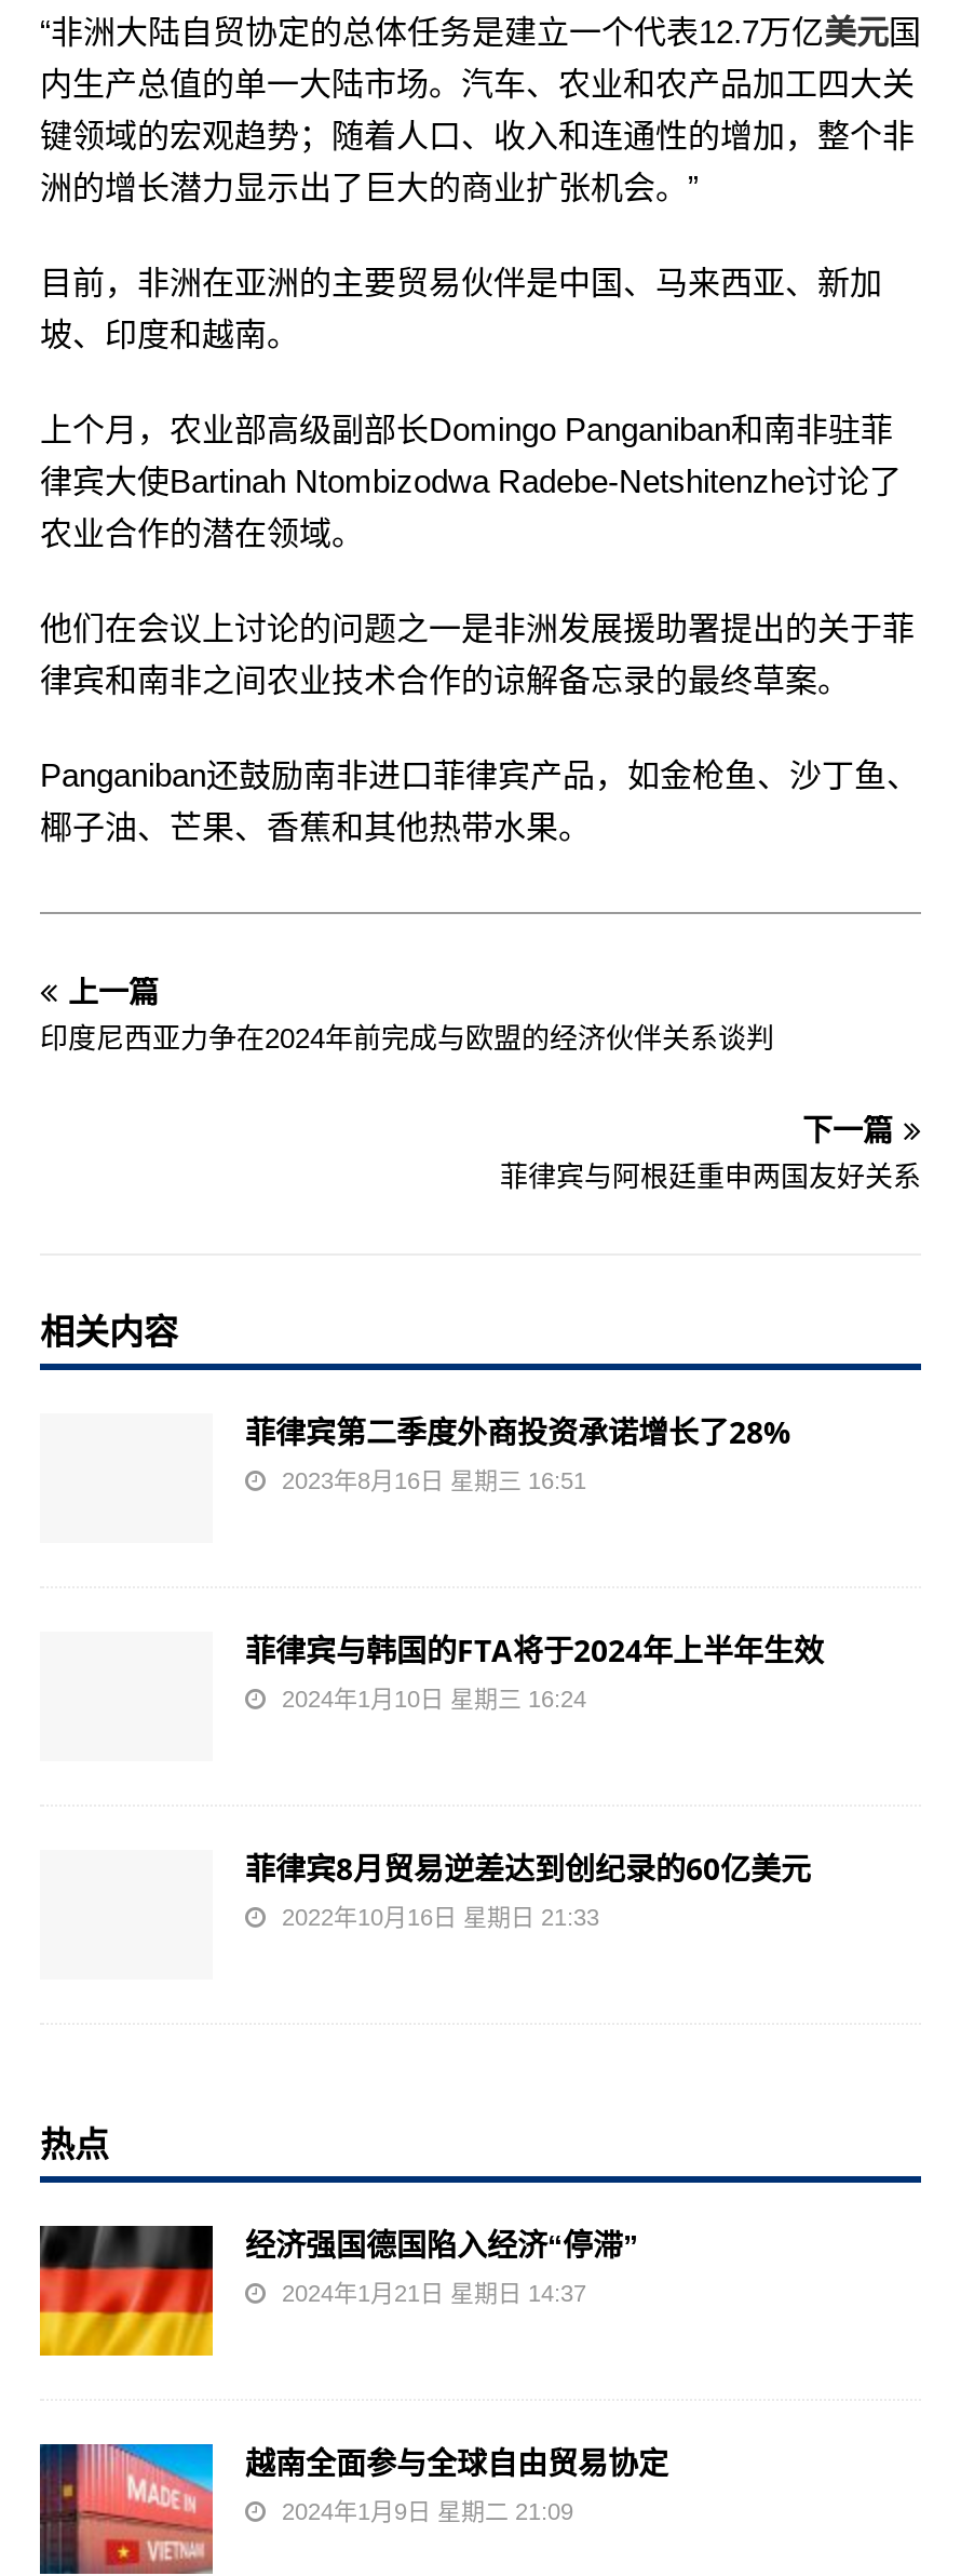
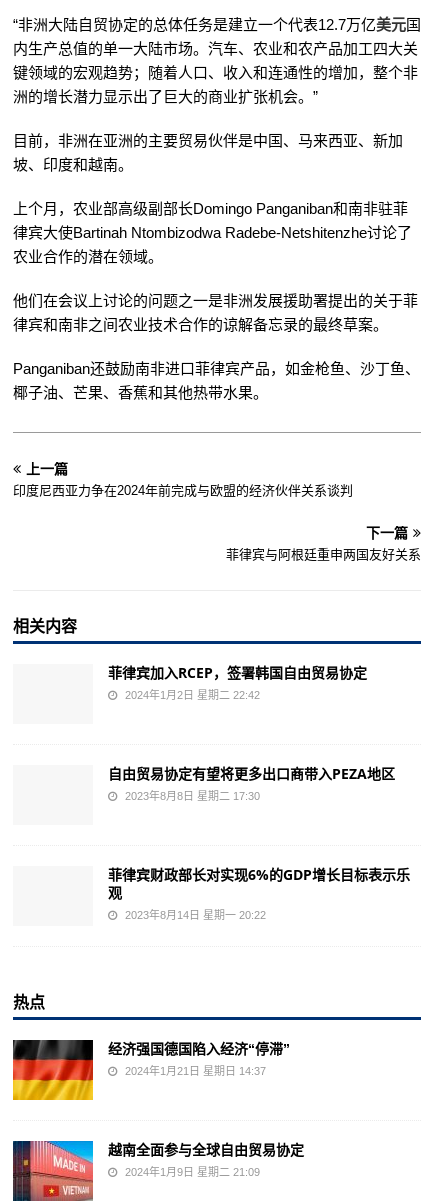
[245,1411,791,1493] 菲律宾第二季度外商投资承诺增长了28% | 2023年8月16日 星期三 16:51 -> [108,663,367,701] 菲律宾加入RCEP，签署韩国自由贸易协定 | 2024年1月2日 星期二 22:42
[245,1630,824,1712] 菲律宾与韩国的FTA将于2024年上半年生效 | 2024年1月10日 星期三 16:24 -> [108,764,395,802] 自由贸易协定有望将更多出口商带入PEZA地区 | 2023年8月8日 星期二 17:30
[245,1848,811,1930] 菲律宾8月贸易逆差达到创纪录的60亿美元 | 2022年10月16日 星期日 21:33 -> [108,865,410,921] 菲律宾财政部长对实现6%的GDP增长目标表示乐 | 观 | 2023年8月14日 星期一 20:22

